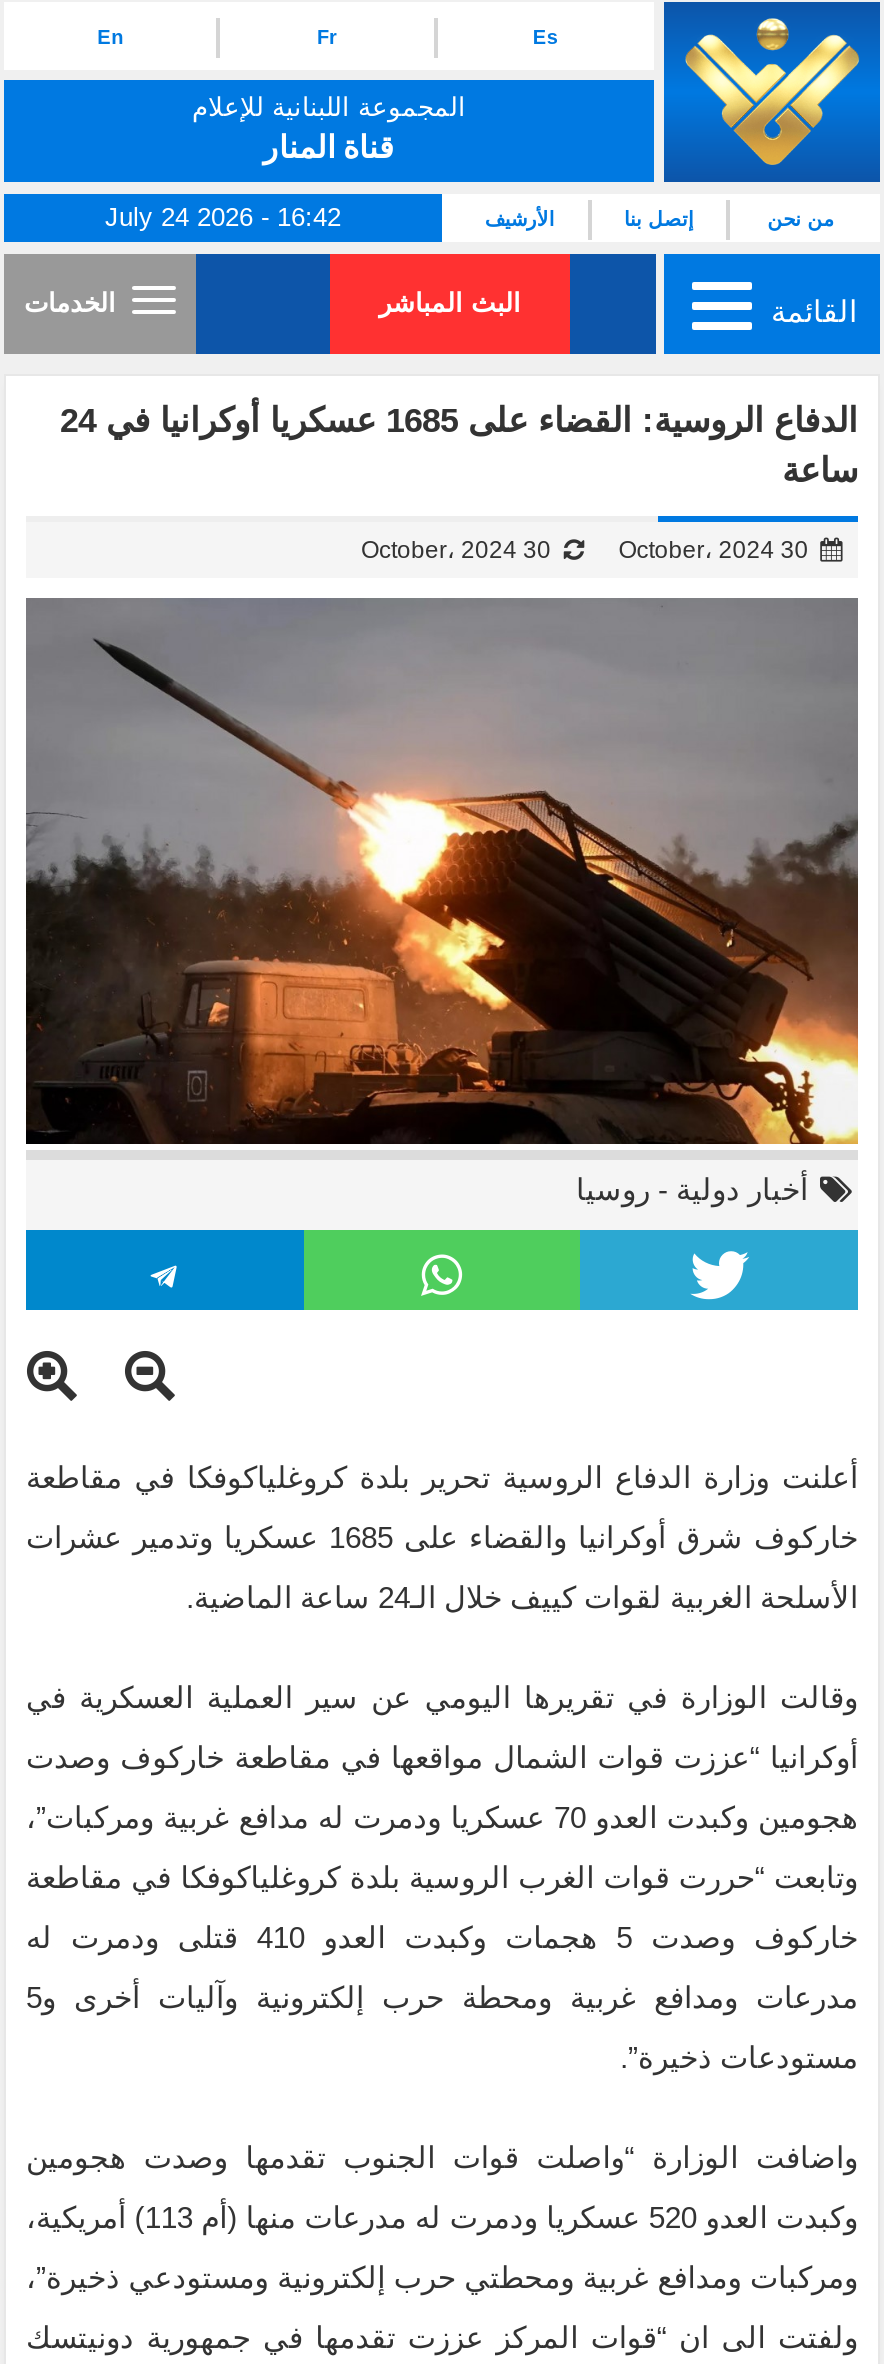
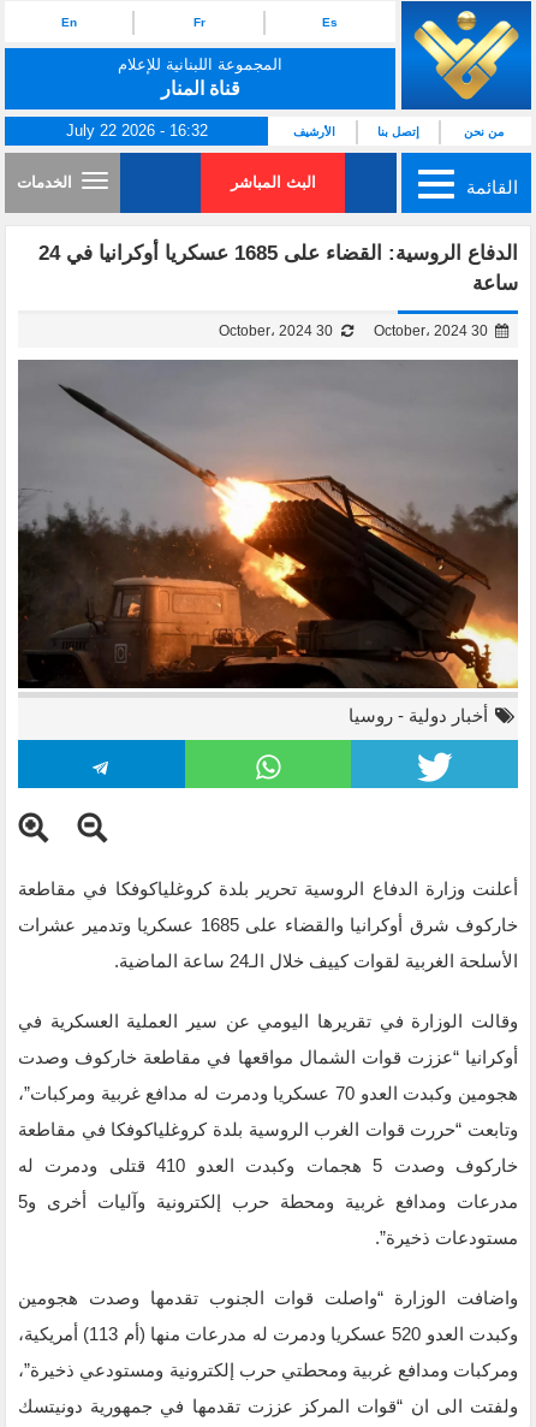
[107,202,343,232] July 24 2026 - 16:42 -> [67,122,209,140] July 22 2026 - 16:32

